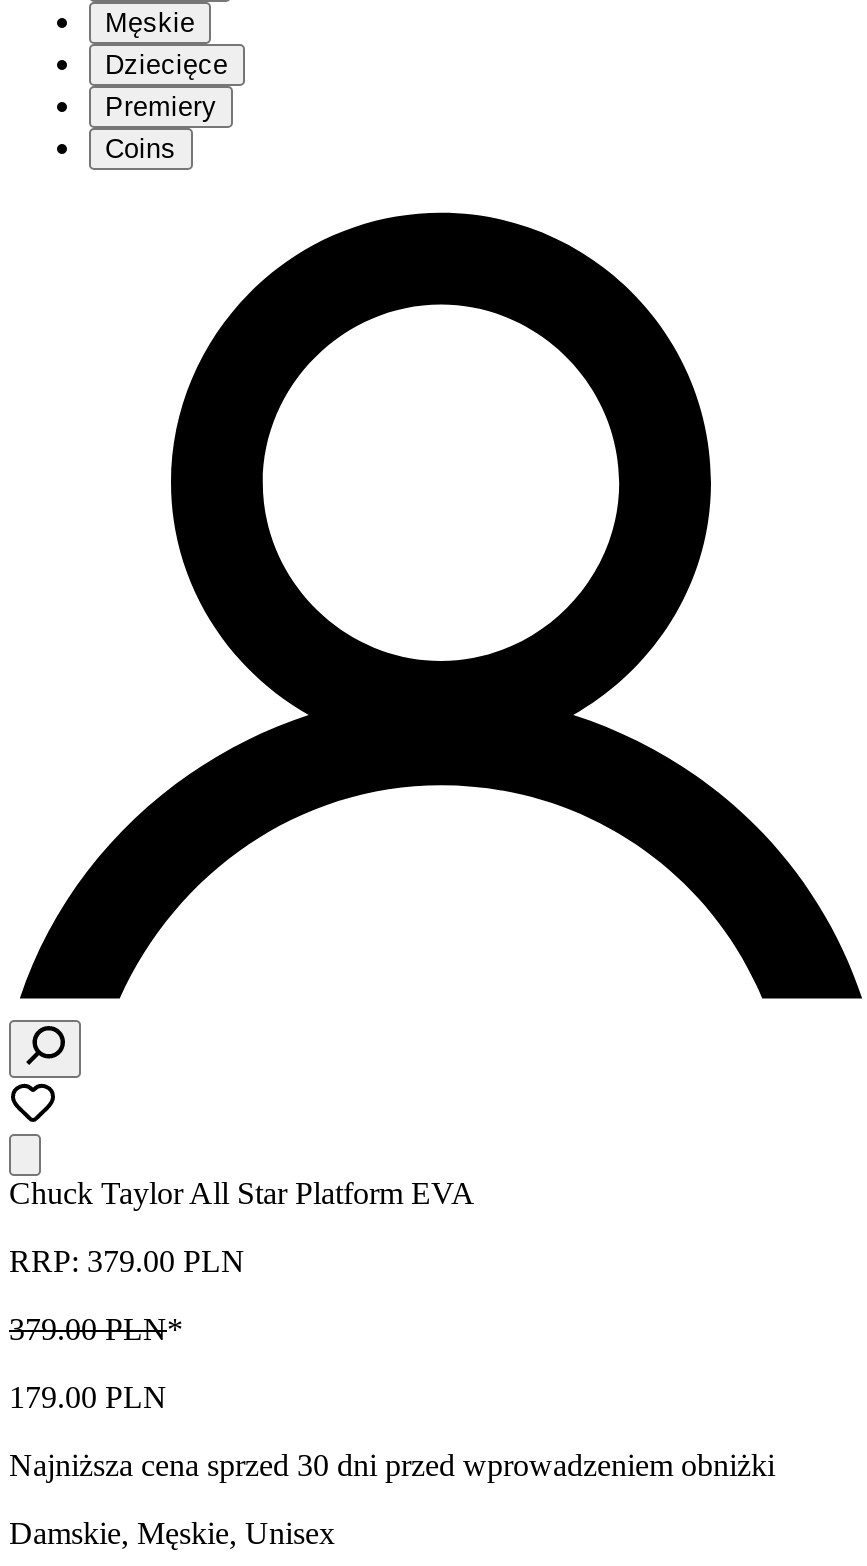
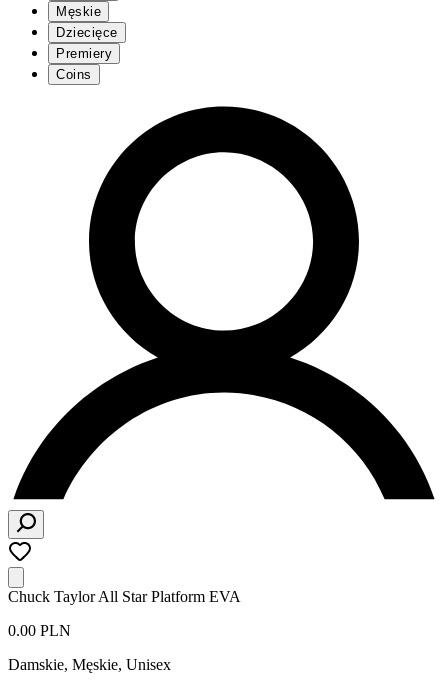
[9,1244,775,1482] RRP: 379.00 PLN | 379.00 PLN* | 179.00 PLN | Najniższa cena sprzed 30 dni przed wprowadzeniem obniżki -> [8,622,71,639] 0.00 PLN

